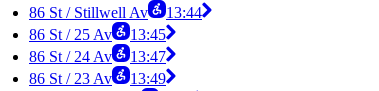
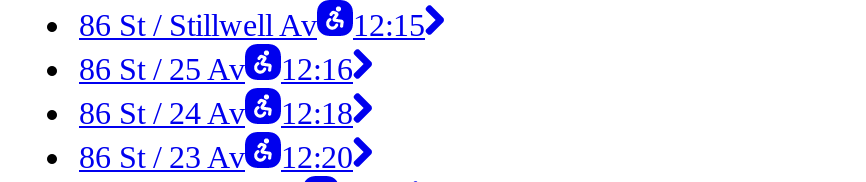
[29,4,202,21] 86 St / Stillwell Av 13:44 -> [79,8,425,42] 86 St / Stillwell Av 12:15
[29,26,166,43] 86 St / 25 Av 13:45 -> [79,52,353,86] 86 St / 25 Av 12:16
[29,48,166,65] 86 St / 24 Av 13:47 -> [79,96,353,130] 86 St / 24 Av 12:18
[29,70,166,87] 86 St / 23 Av 13:49 -> [79,140,353,174] 86 St / 23 Av 12:20

